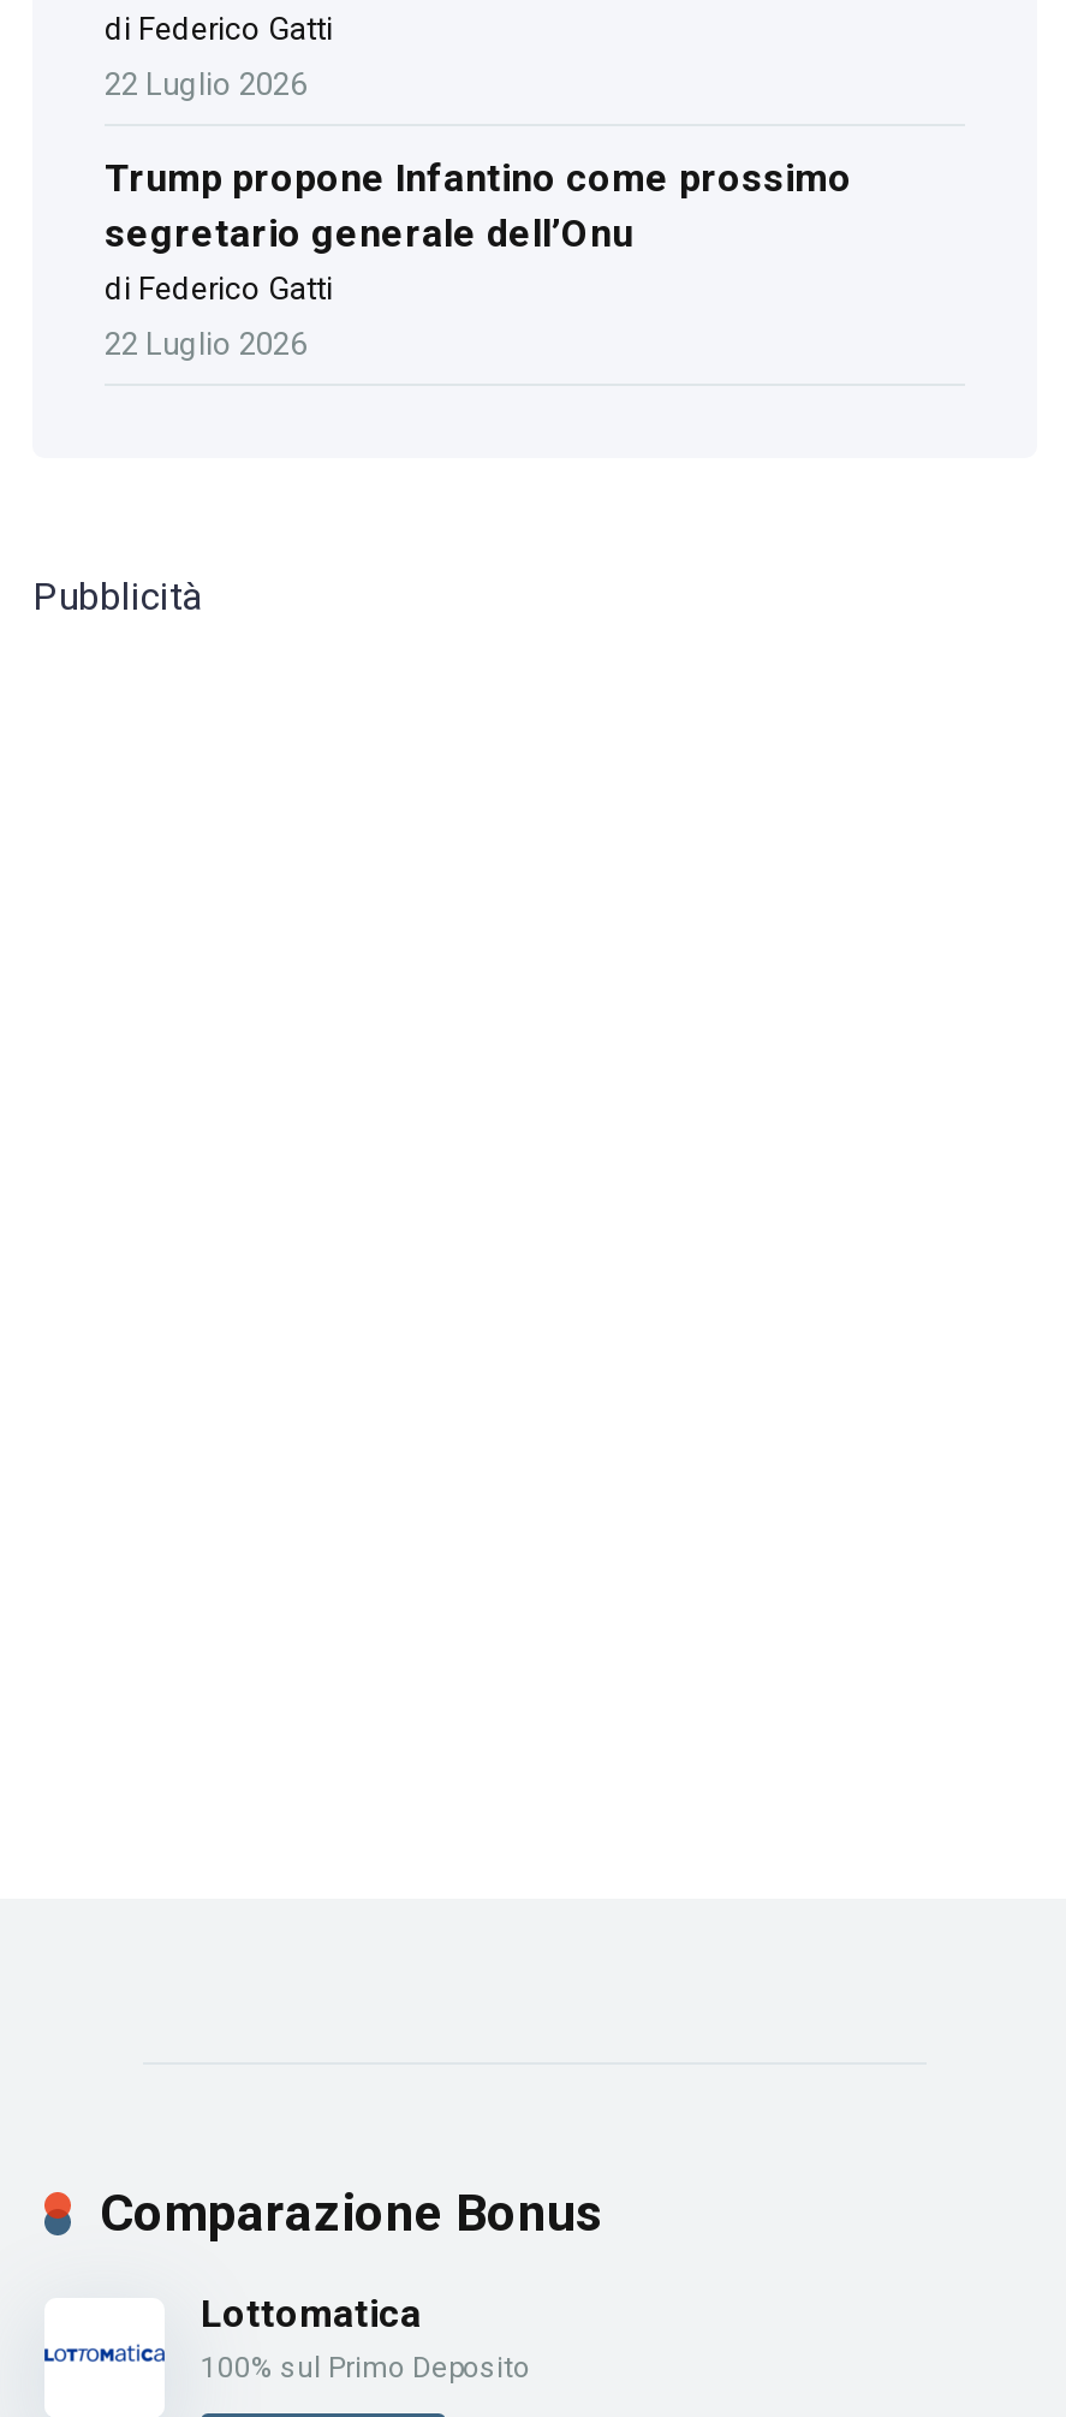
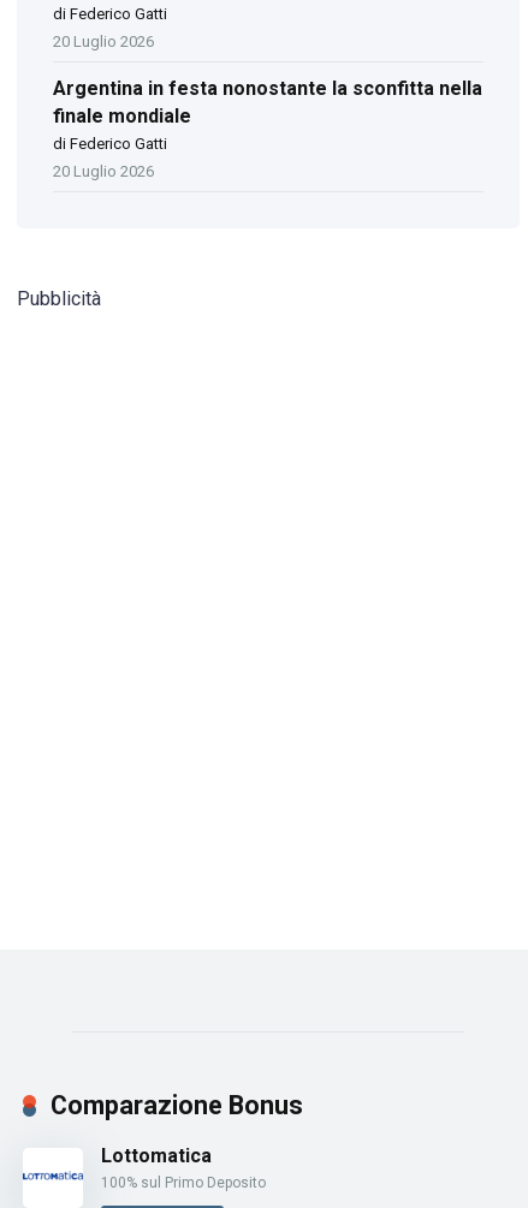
[105,65,306,101] 22 Luglio 2026 -> [53,33,154,51] 20 Luglio 2026
[105,154,852,255] Trump propone Infantino come prossimo | segretario generale dell’Onu -> [53,77,482,128] Argentina in festa nonostante la sconfitta nella | finale mondiale
[105,325,306,361] 22 Luglio 2026 -> [53,163,154,181] 20 Luglio 2026

